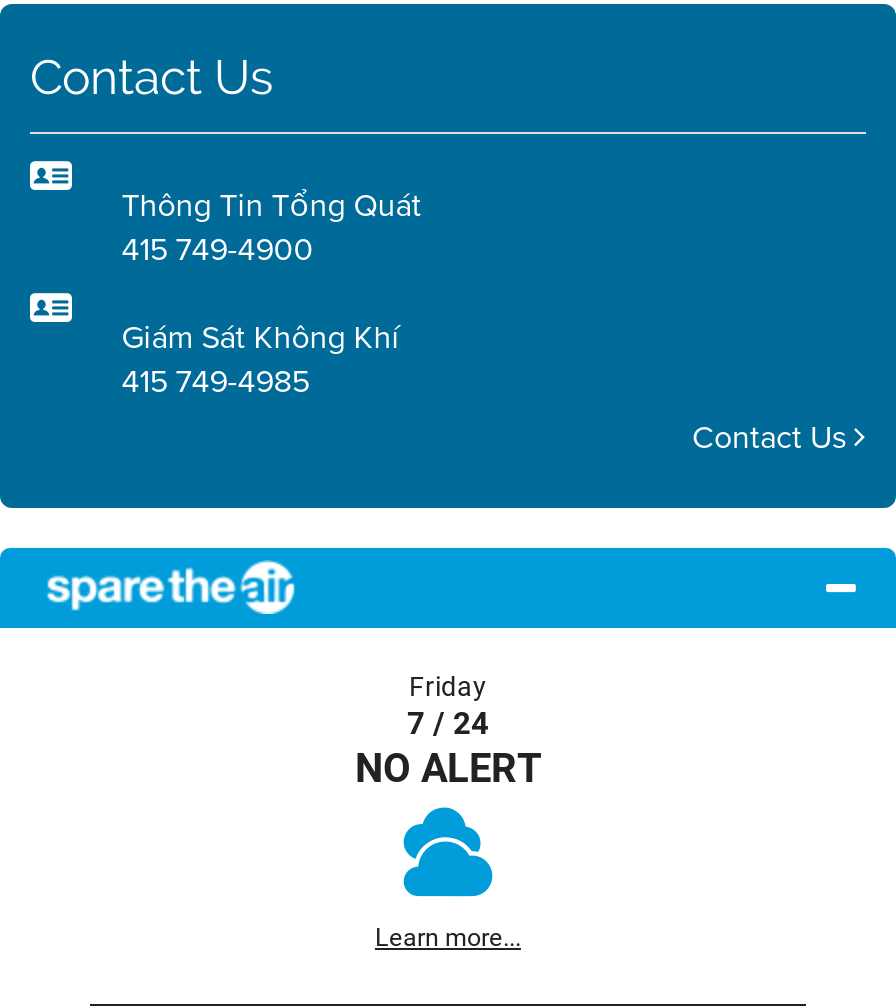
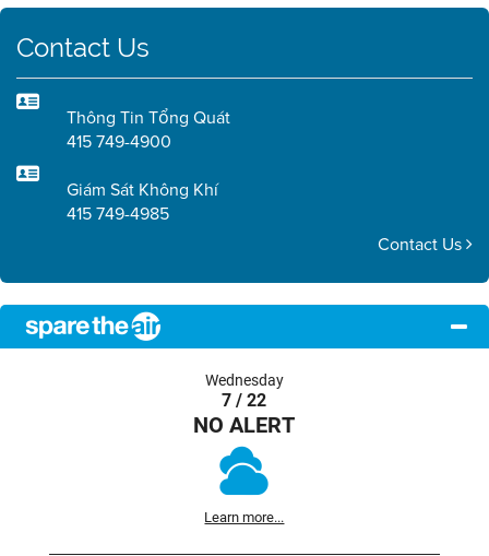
[407,668,489,742] Friday | 7 / 24 -> [205,370,284,411] Wednesday | 7 / 22

